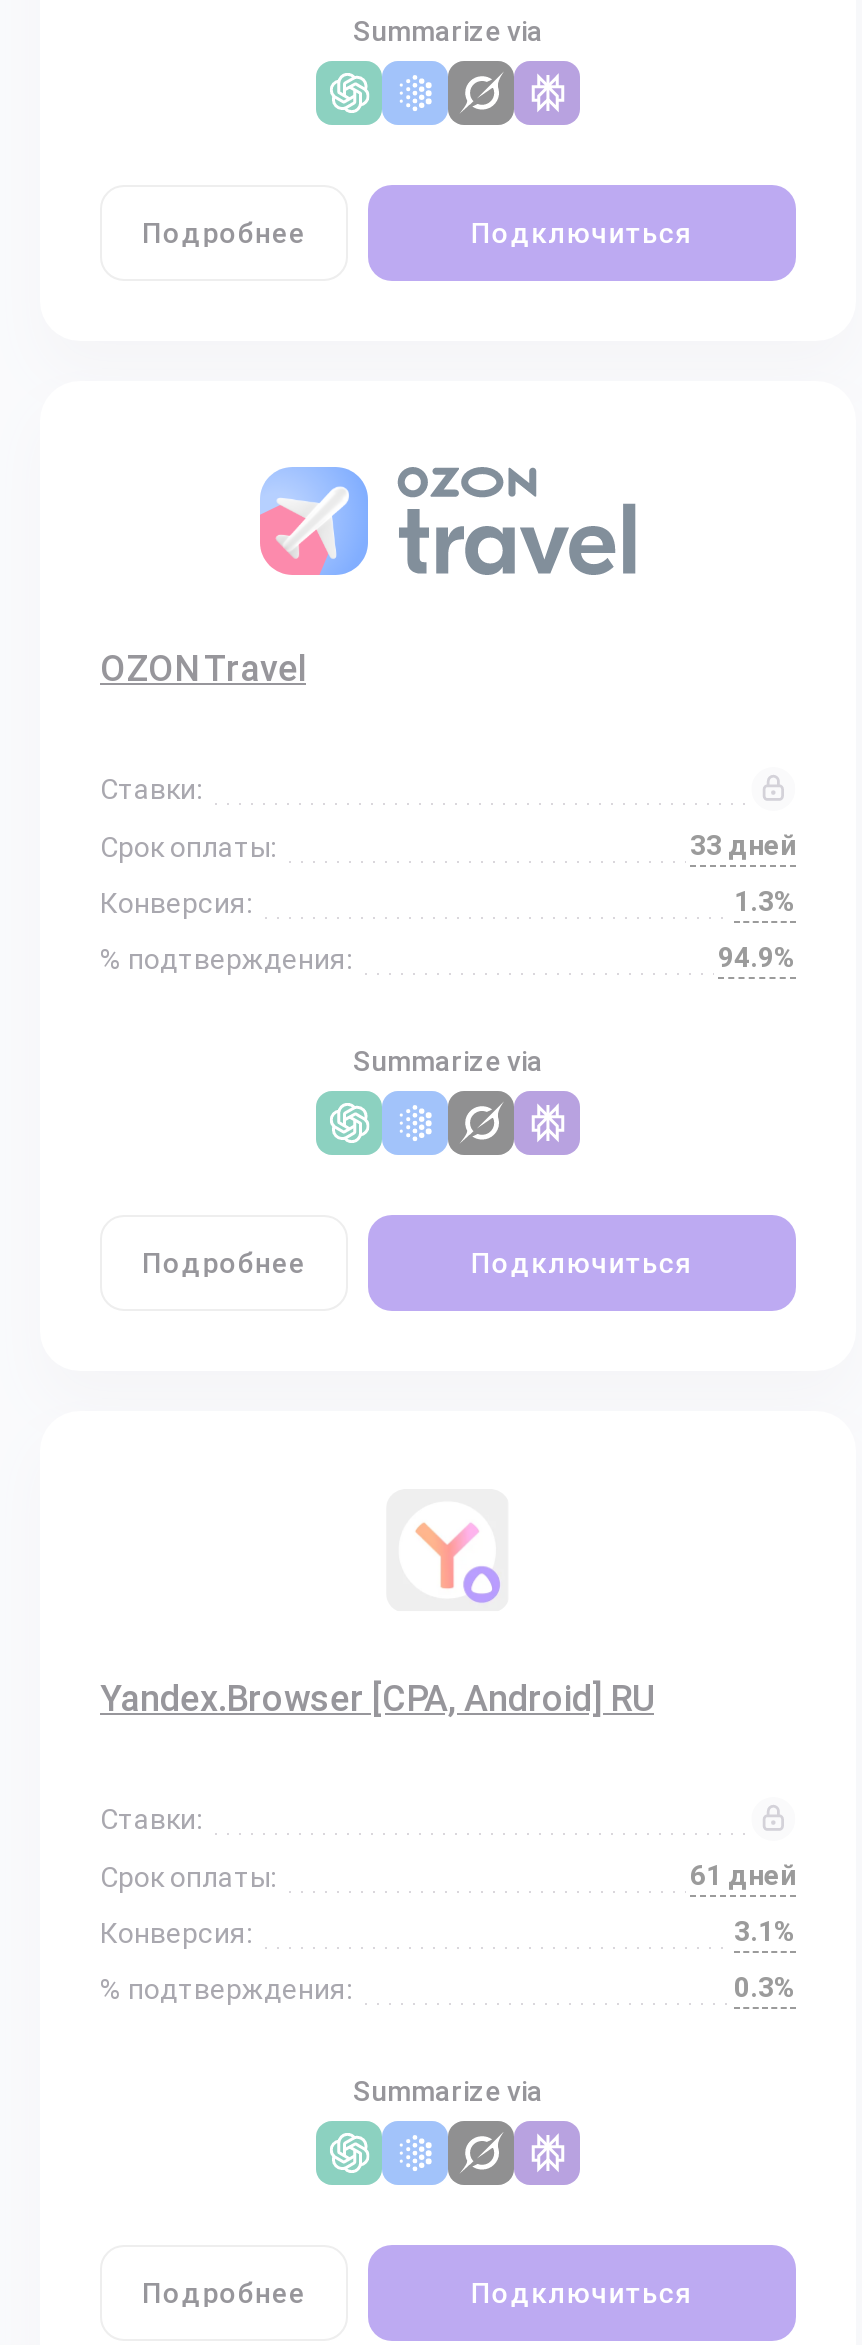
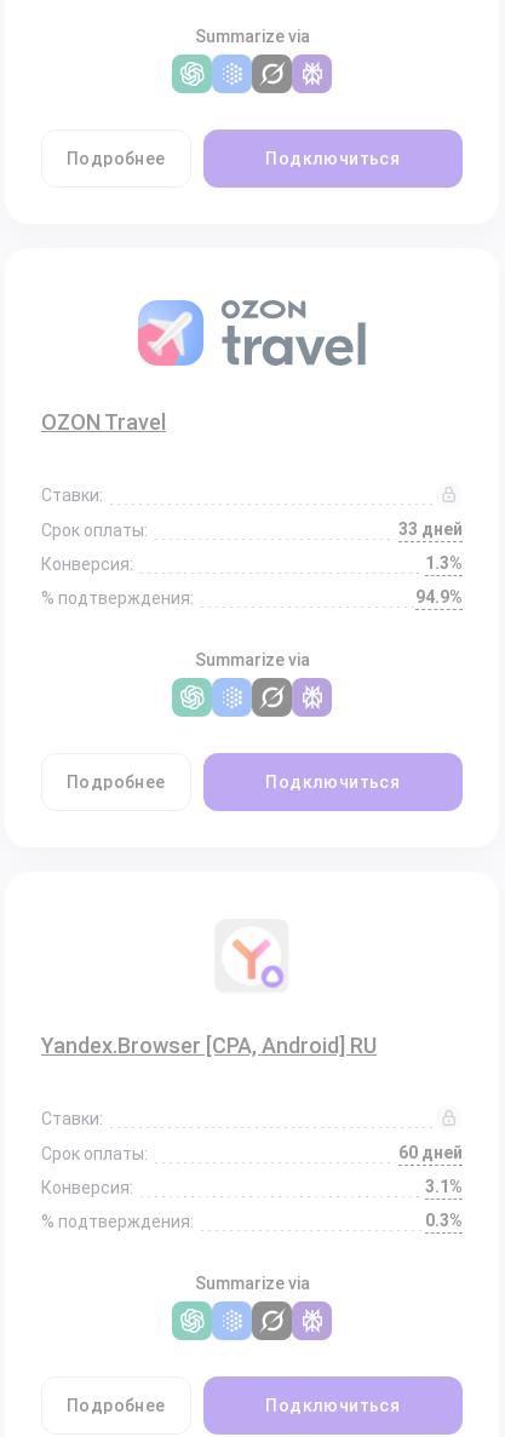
[690,1859,796,1891] 61 дней -> [398,1143,463,1162] 60 дней

